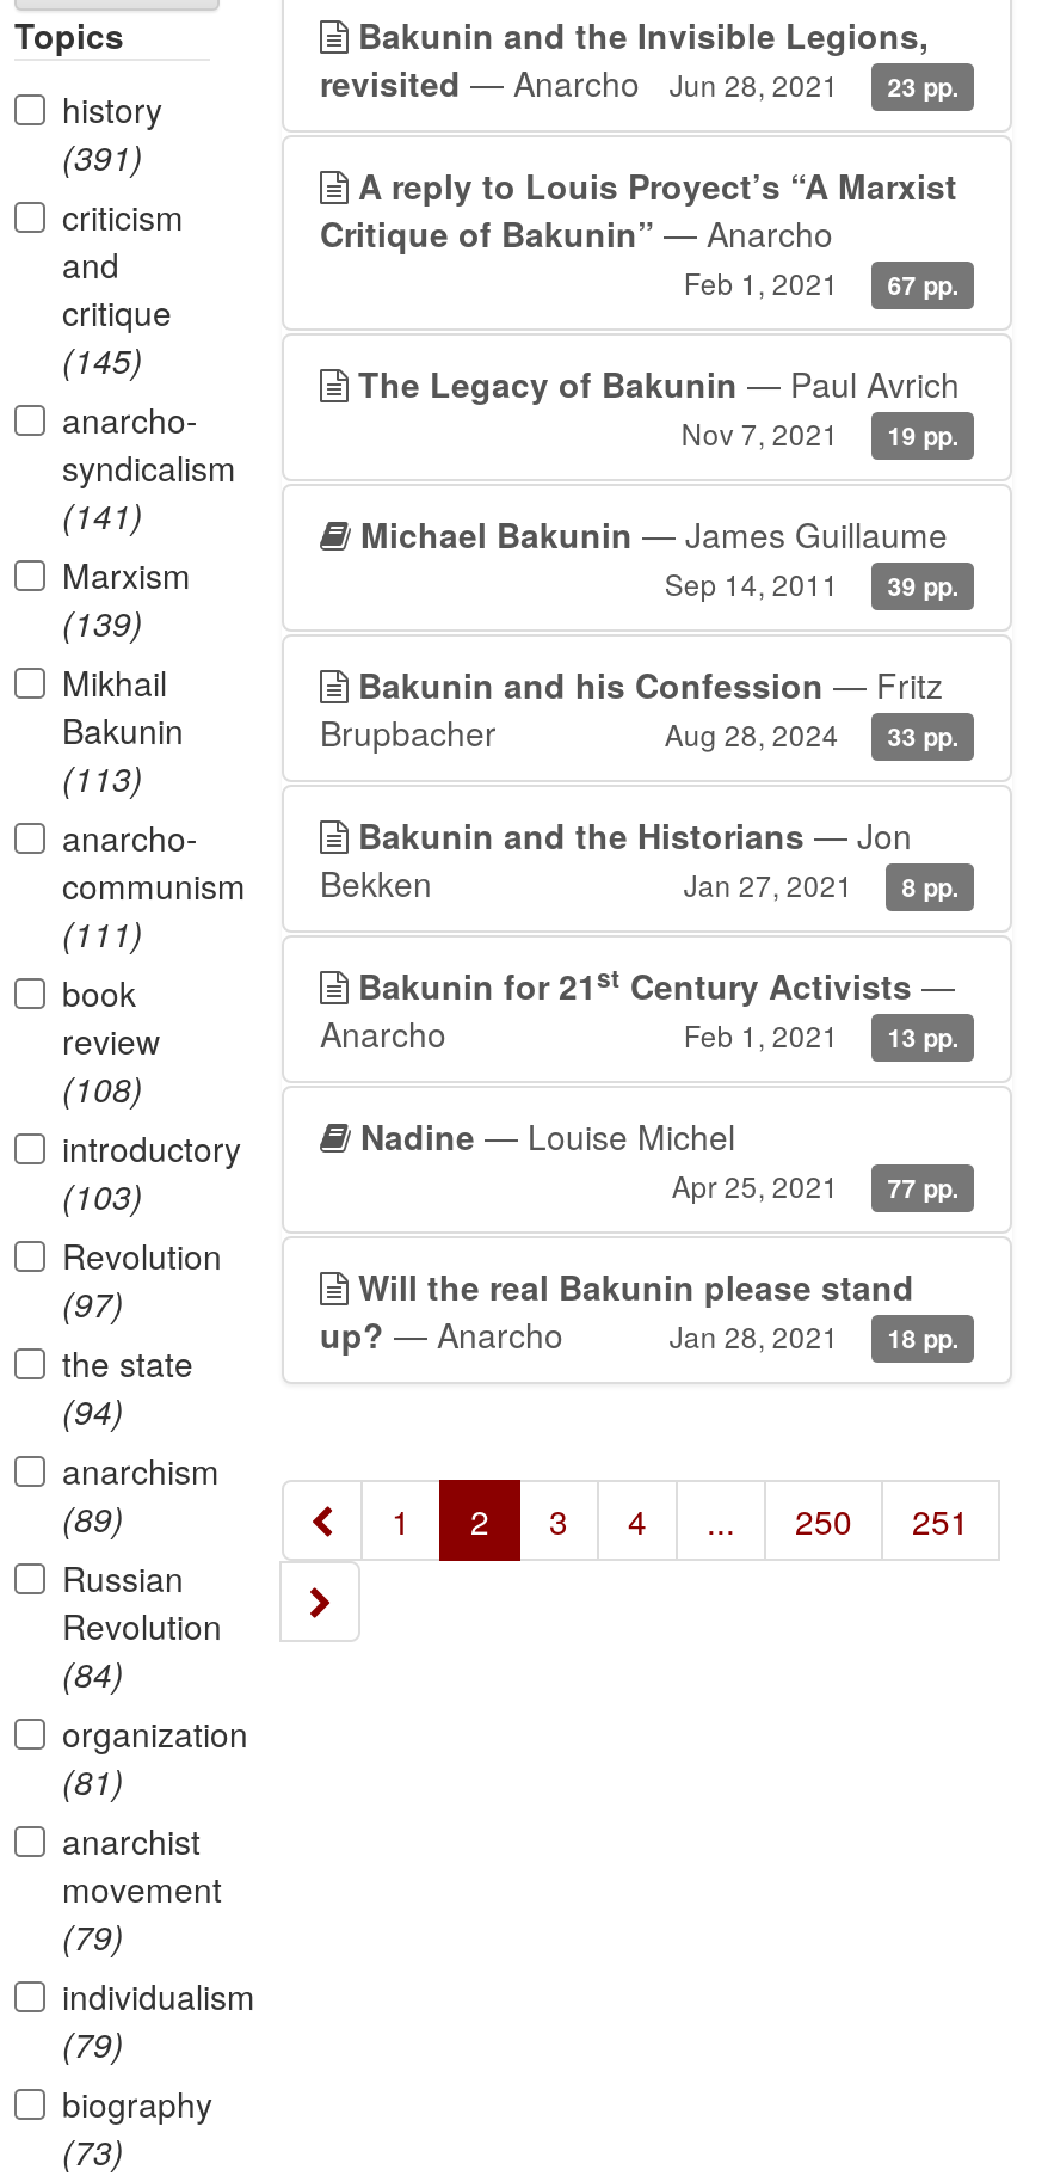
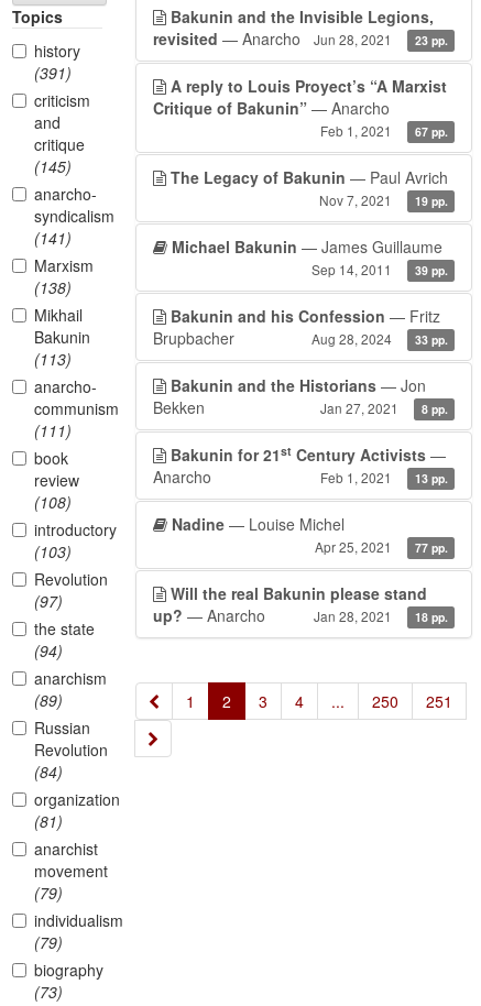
[62,598,143,646] (139) -> [34,276,72,298] (138)

